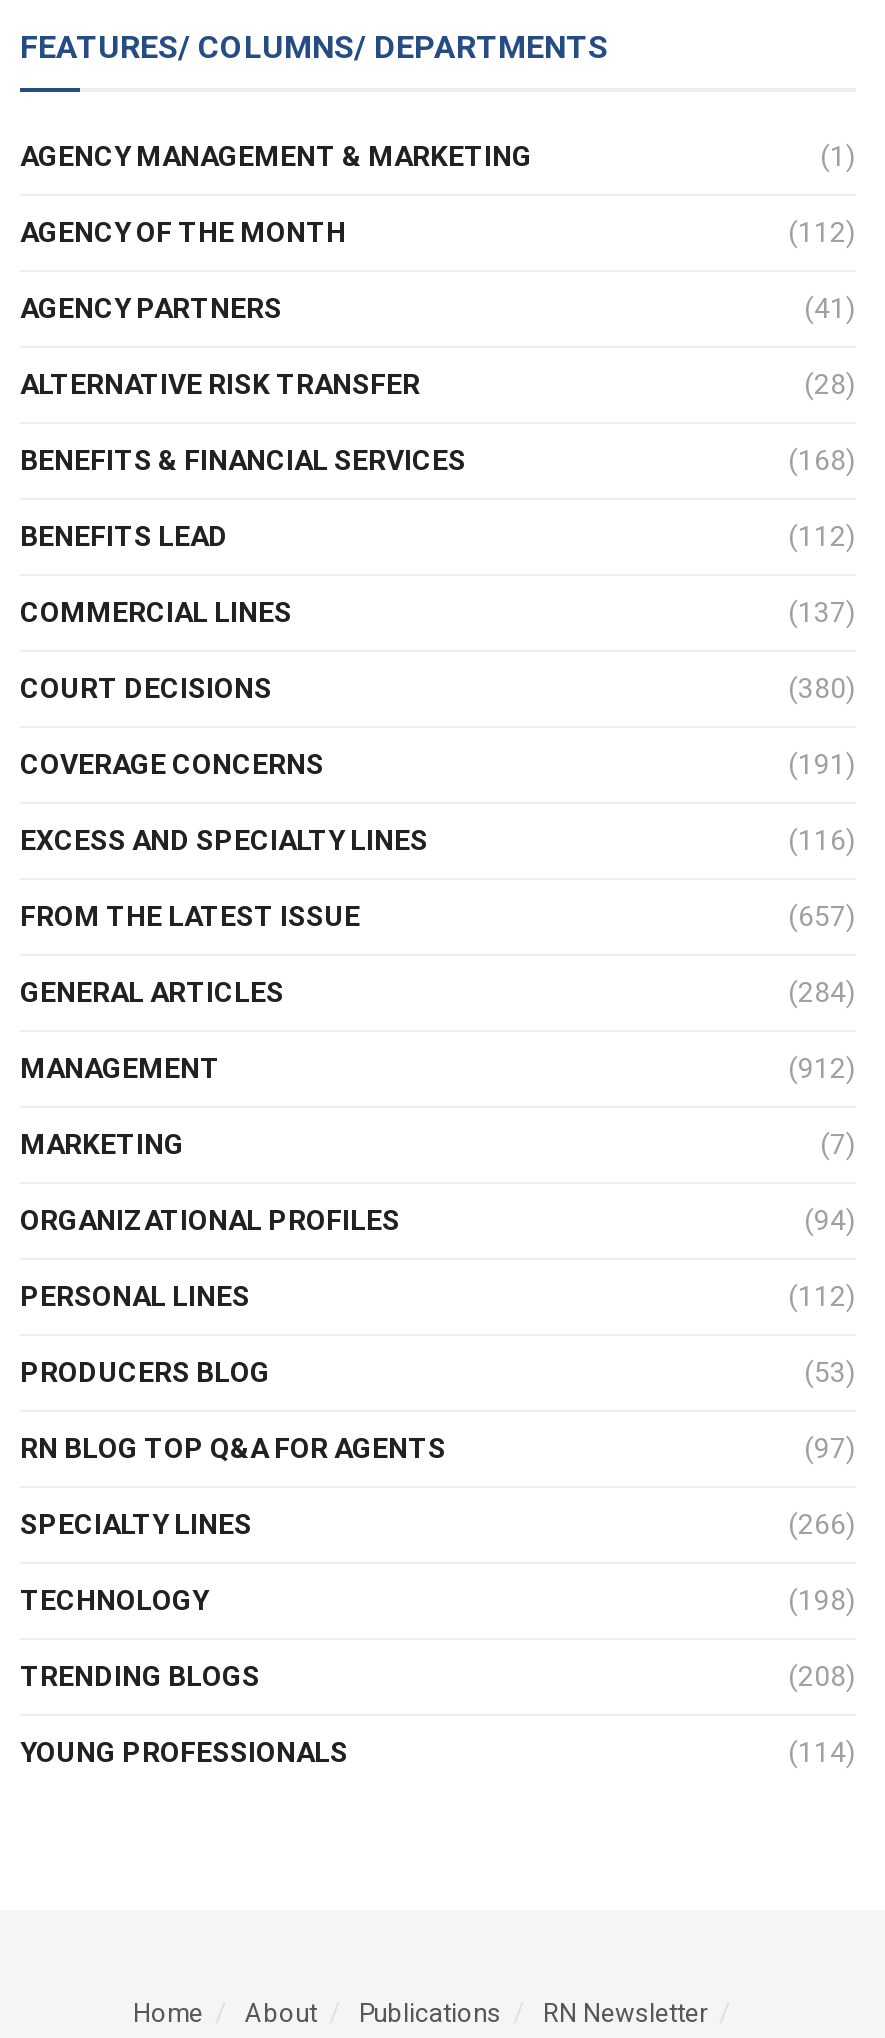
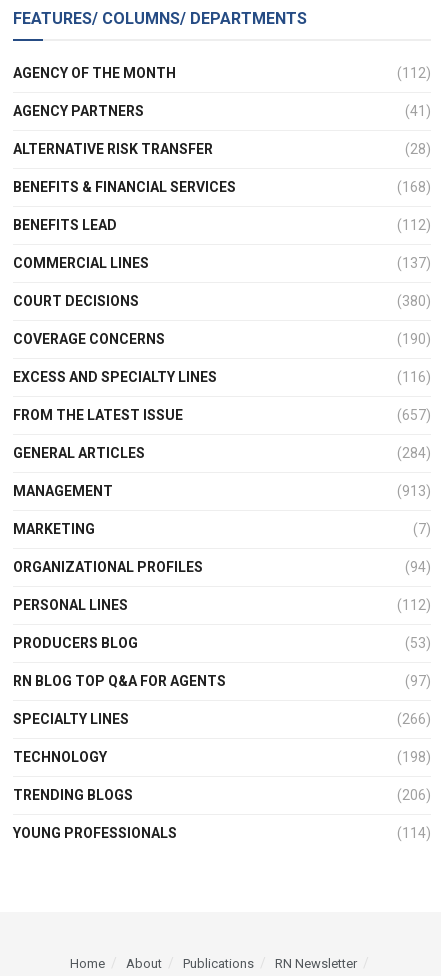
[20,139,856,171] AGENCY MANAGEMENT & MARKETING | (1) -> none
[788,747,856,779] (191) -> [397,330,431,346] (190)
[788,1051,856,1083] (912) -> [397,482,431,498] (913)
[788,1659,856,1691] (208) -> [397,786,431,802] (206)

